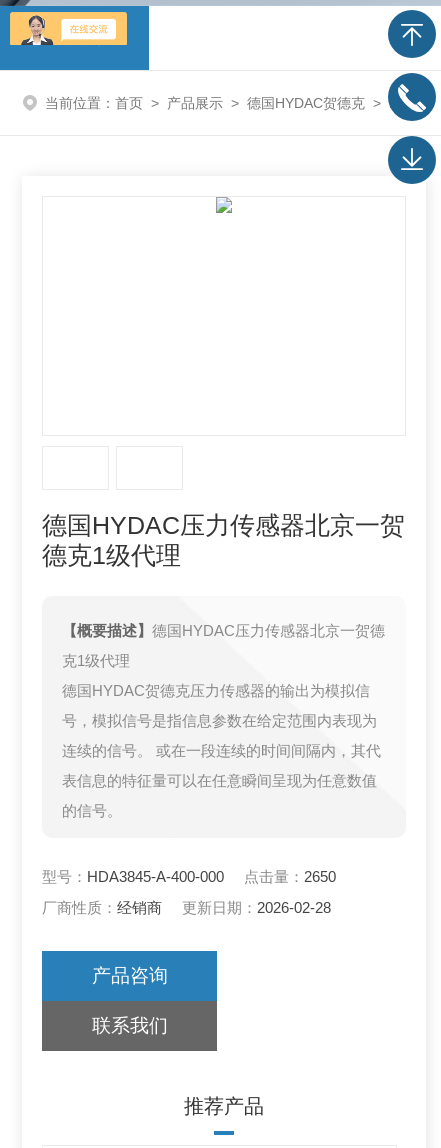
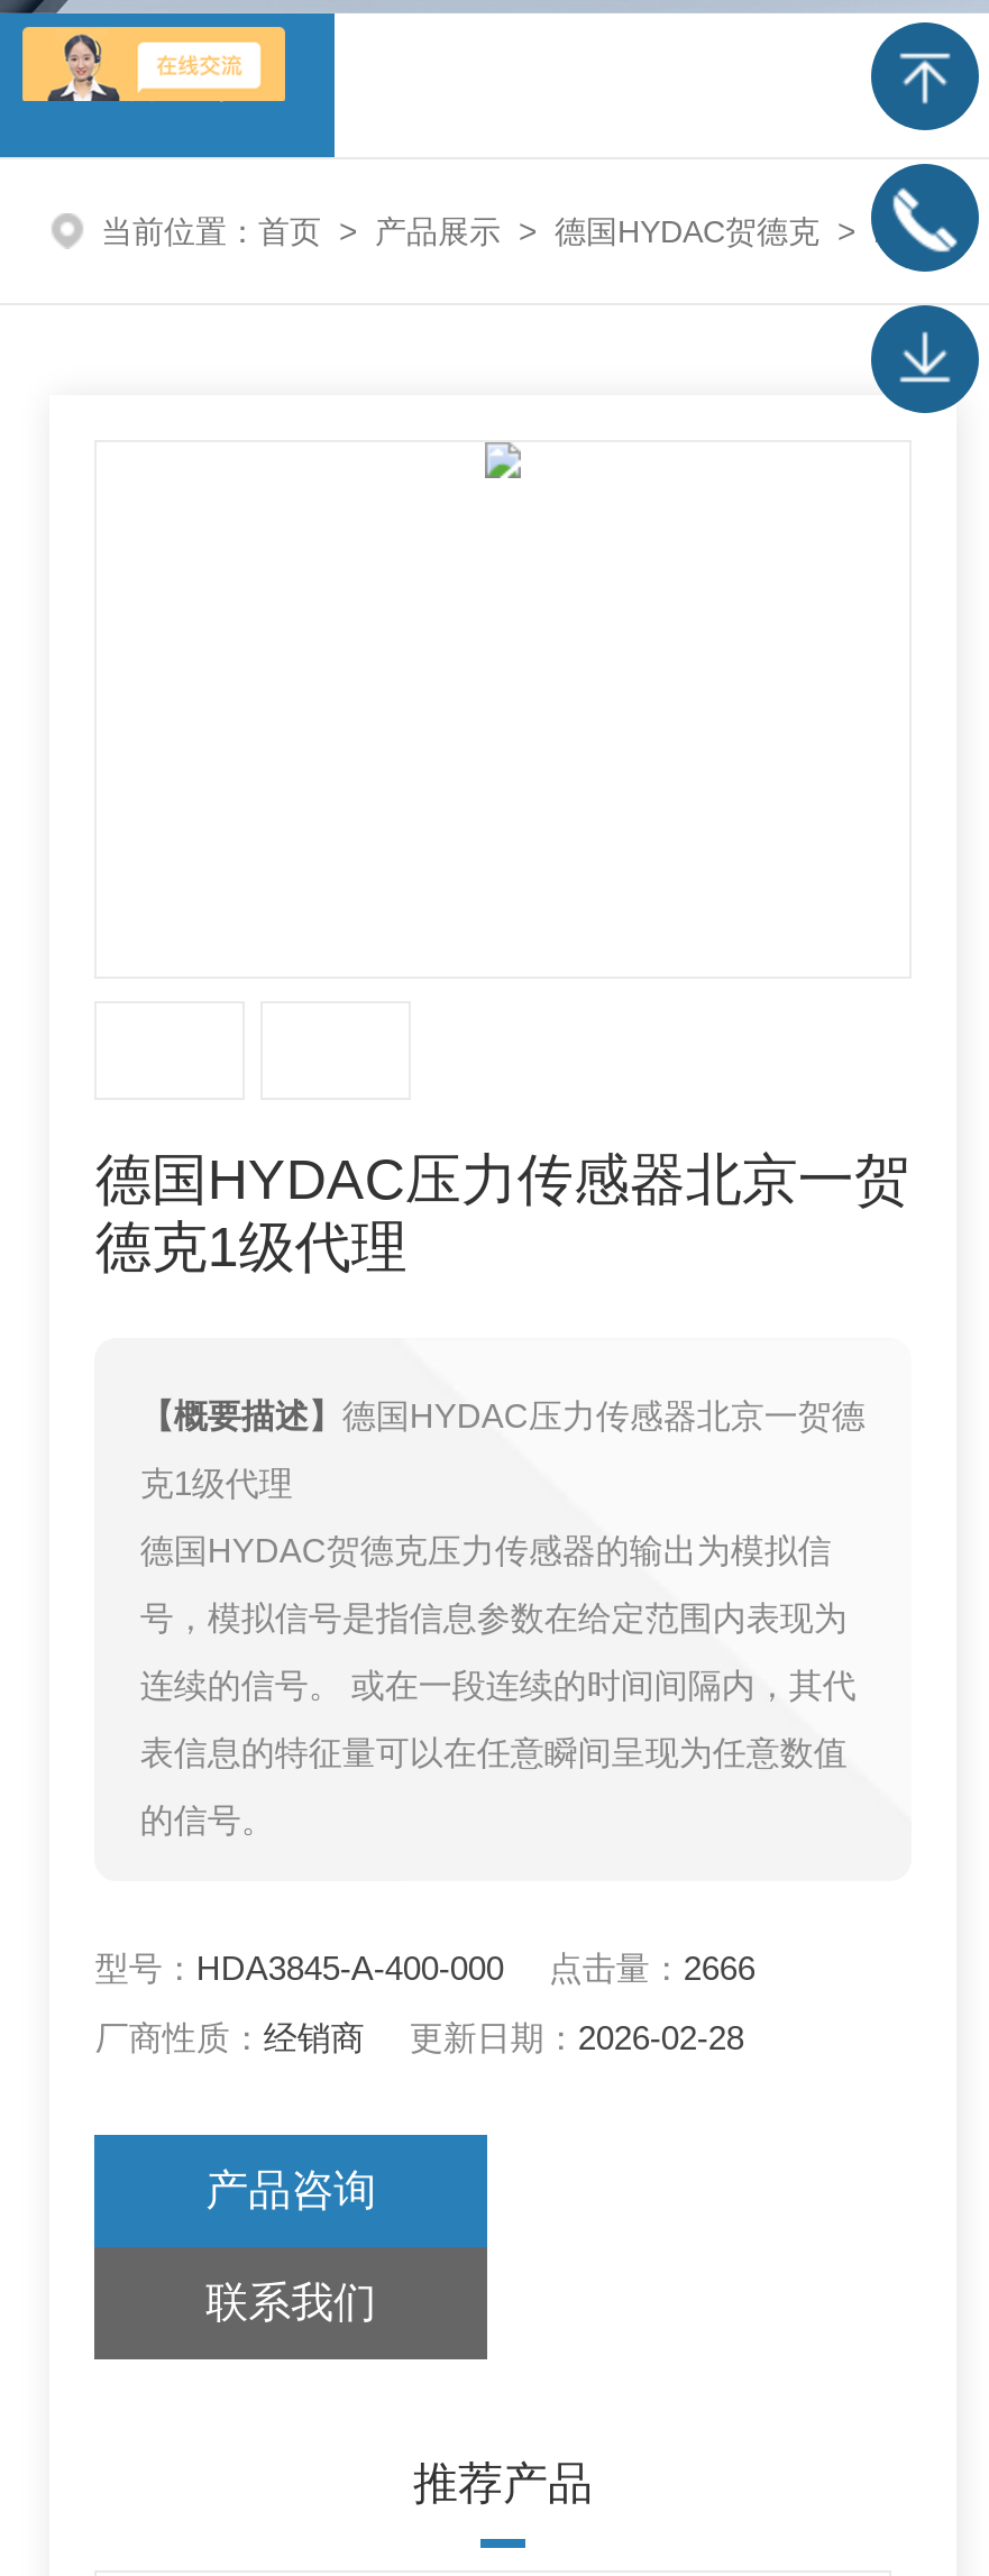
[42,868,336,885] 型号：HDA3845-A-400-000 点击量：2650 -> [95,1949,755,1987] 型号：HDA3845-A-400-000 点击量：2666

